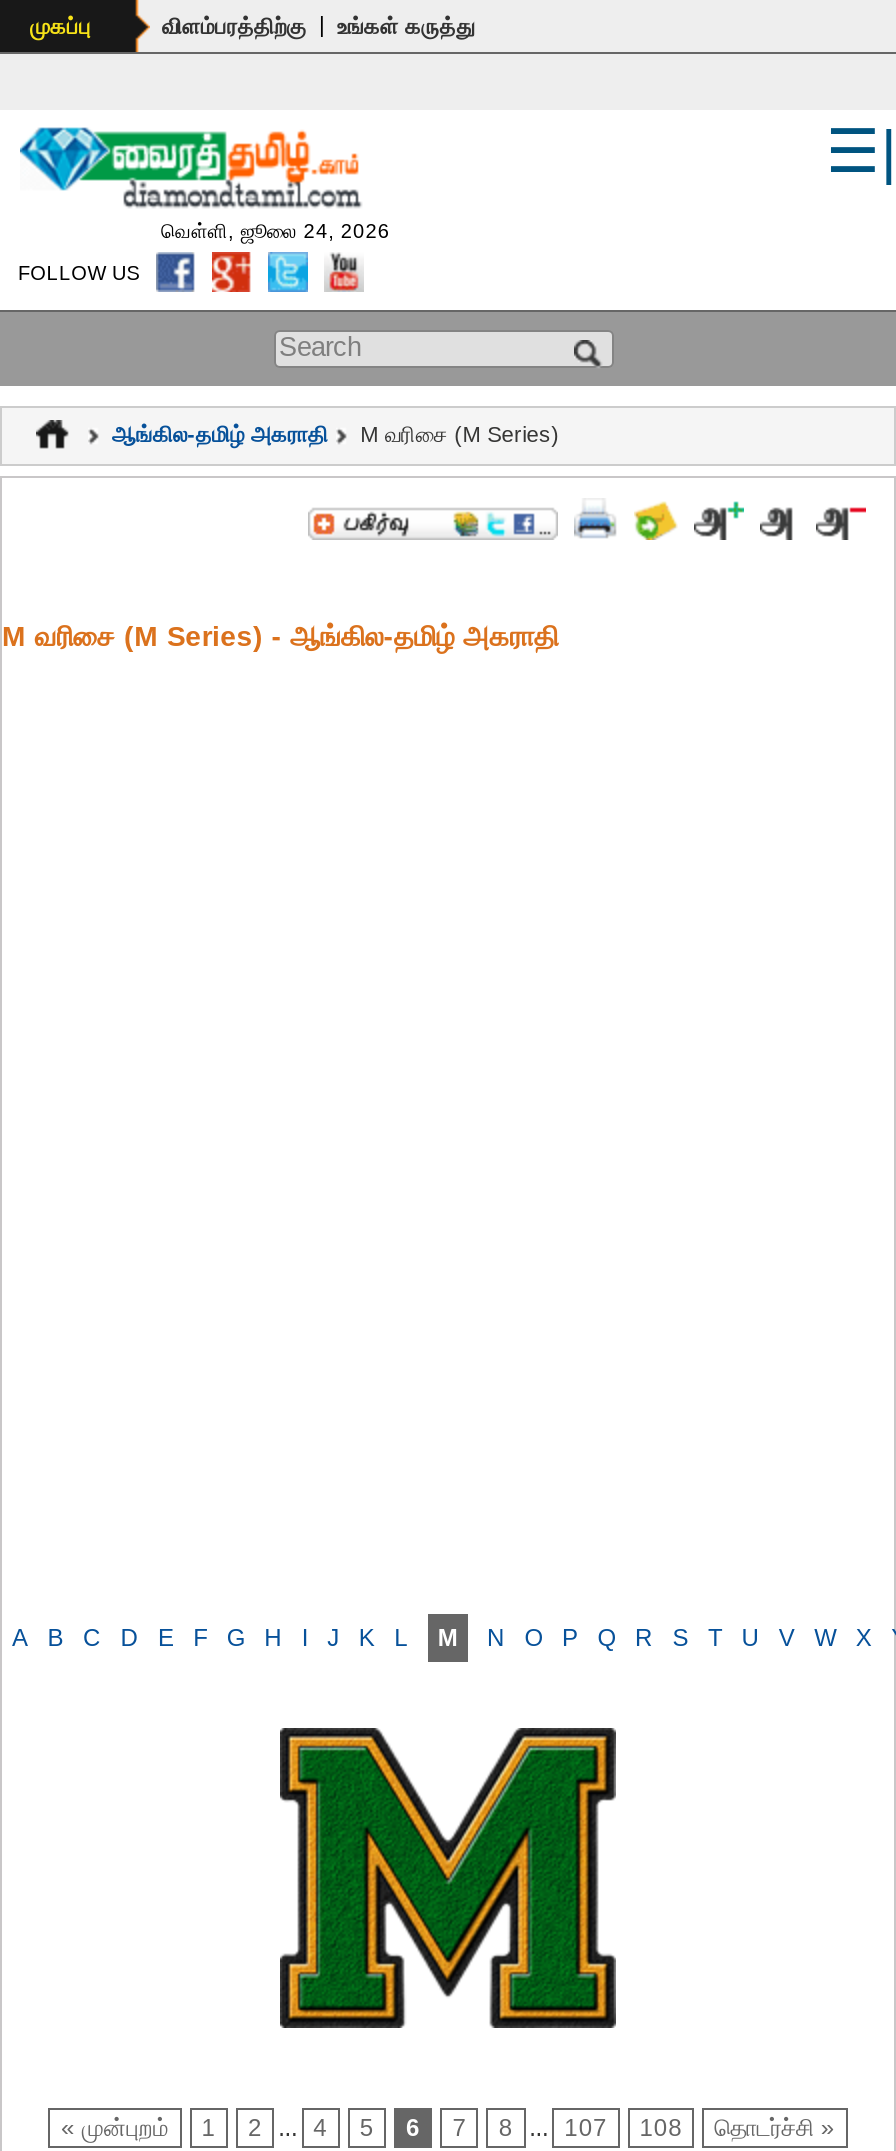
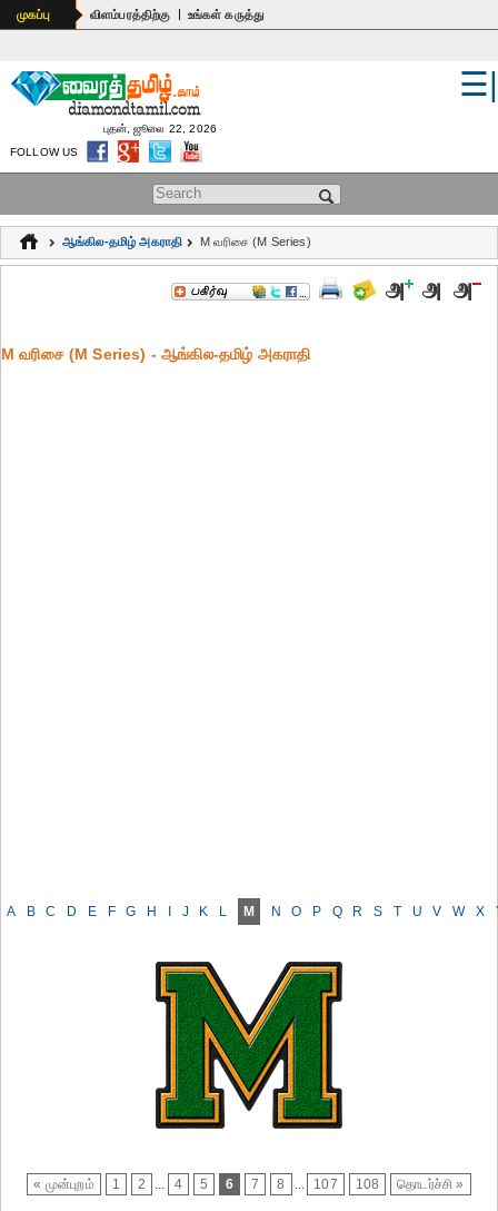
[155,220,390,242] வெள்ளி, ஜூலை 24, 2026 -> [99,122,217,135] புதன், ஜூலை 22, 2026

